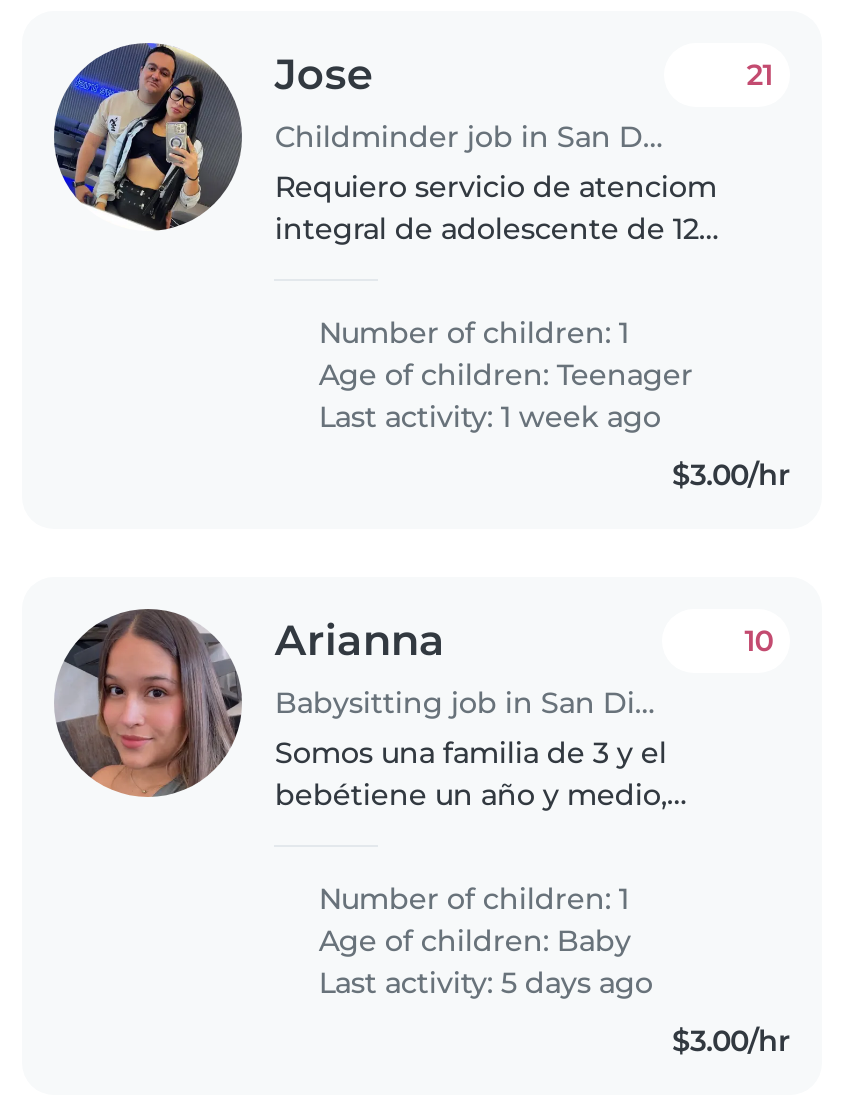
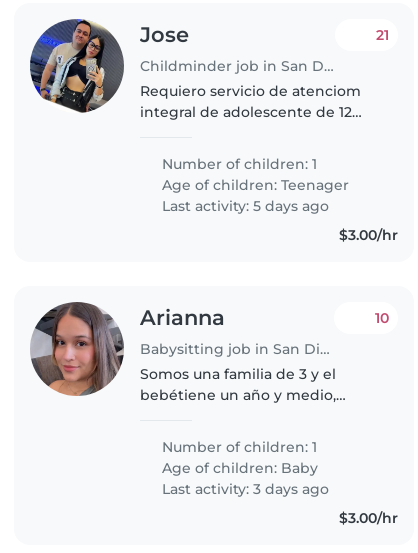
[311,399,661,435] Last activity: 1 week ago -> none
moved [311,964,653,1000] -> [158,197,329,215]: Last activity: 5 days ago
none -> [158,480,329,498] Last activity: 3 days ago

